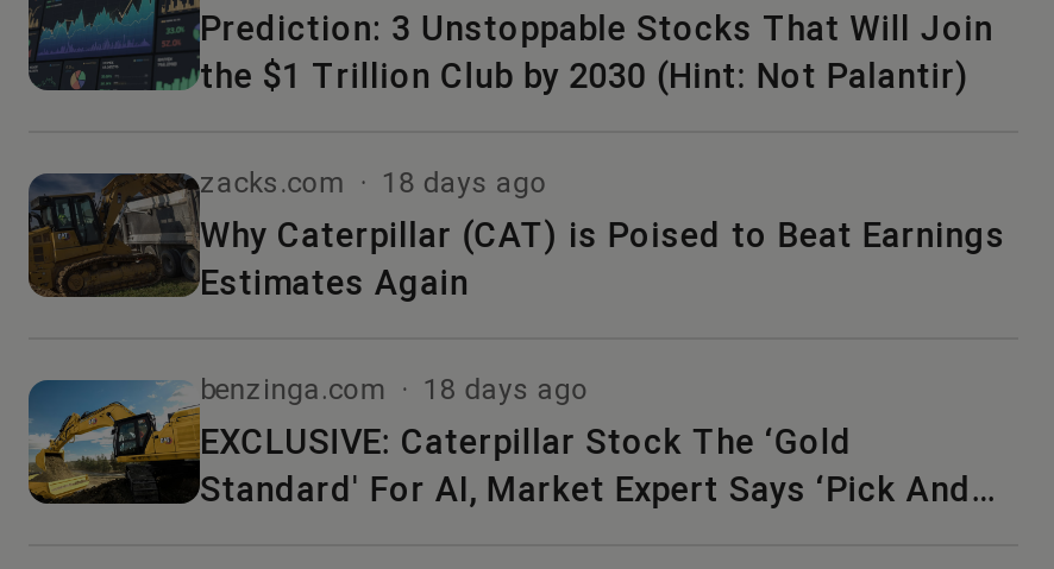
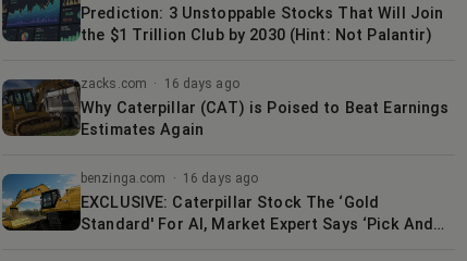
[200,166,547,200] zacks.com · 18 days ago -> [81,76,239,91] zacks.com · 16 days ago
[200,373,588,406] benzinga.com · 18 days ago -> [81,171,258,186] benzinga.com · 16 days ago

